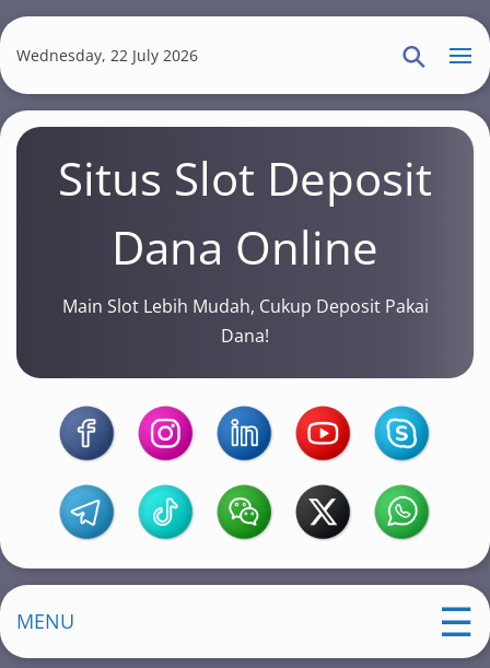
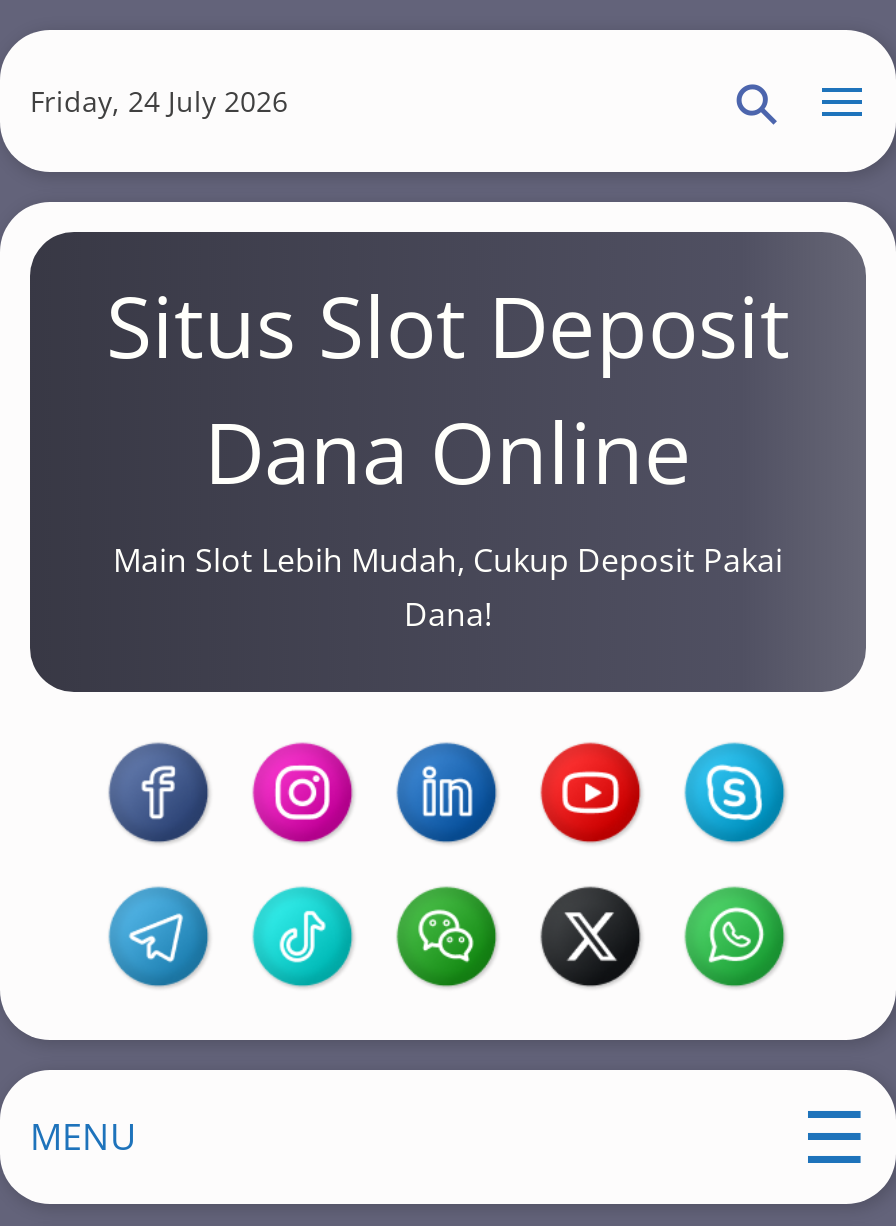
[16,45,198,66] Wednesday, 22 July 2026 -> [30,82,288,120] Friday, 24 July 2026

